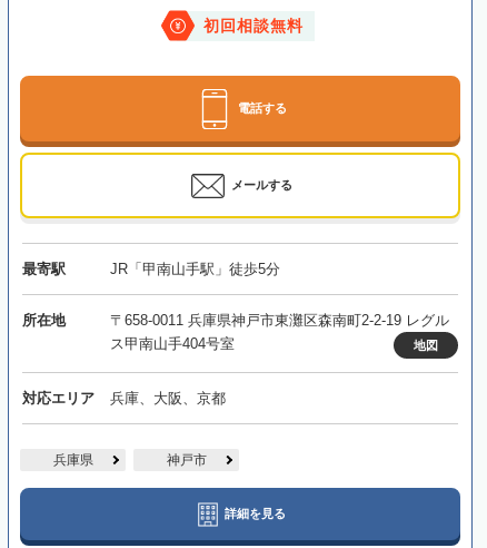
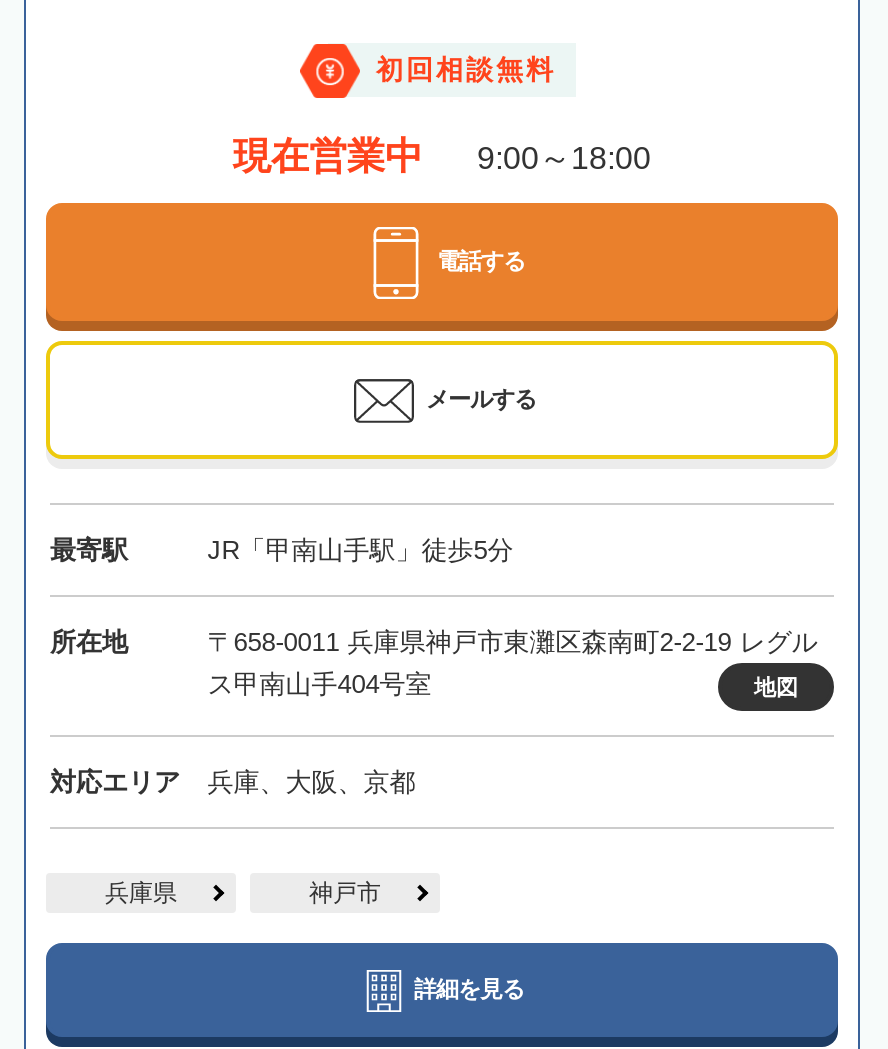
none -> [233,135,651,177] 現在営業中 | 9:00～18:00

